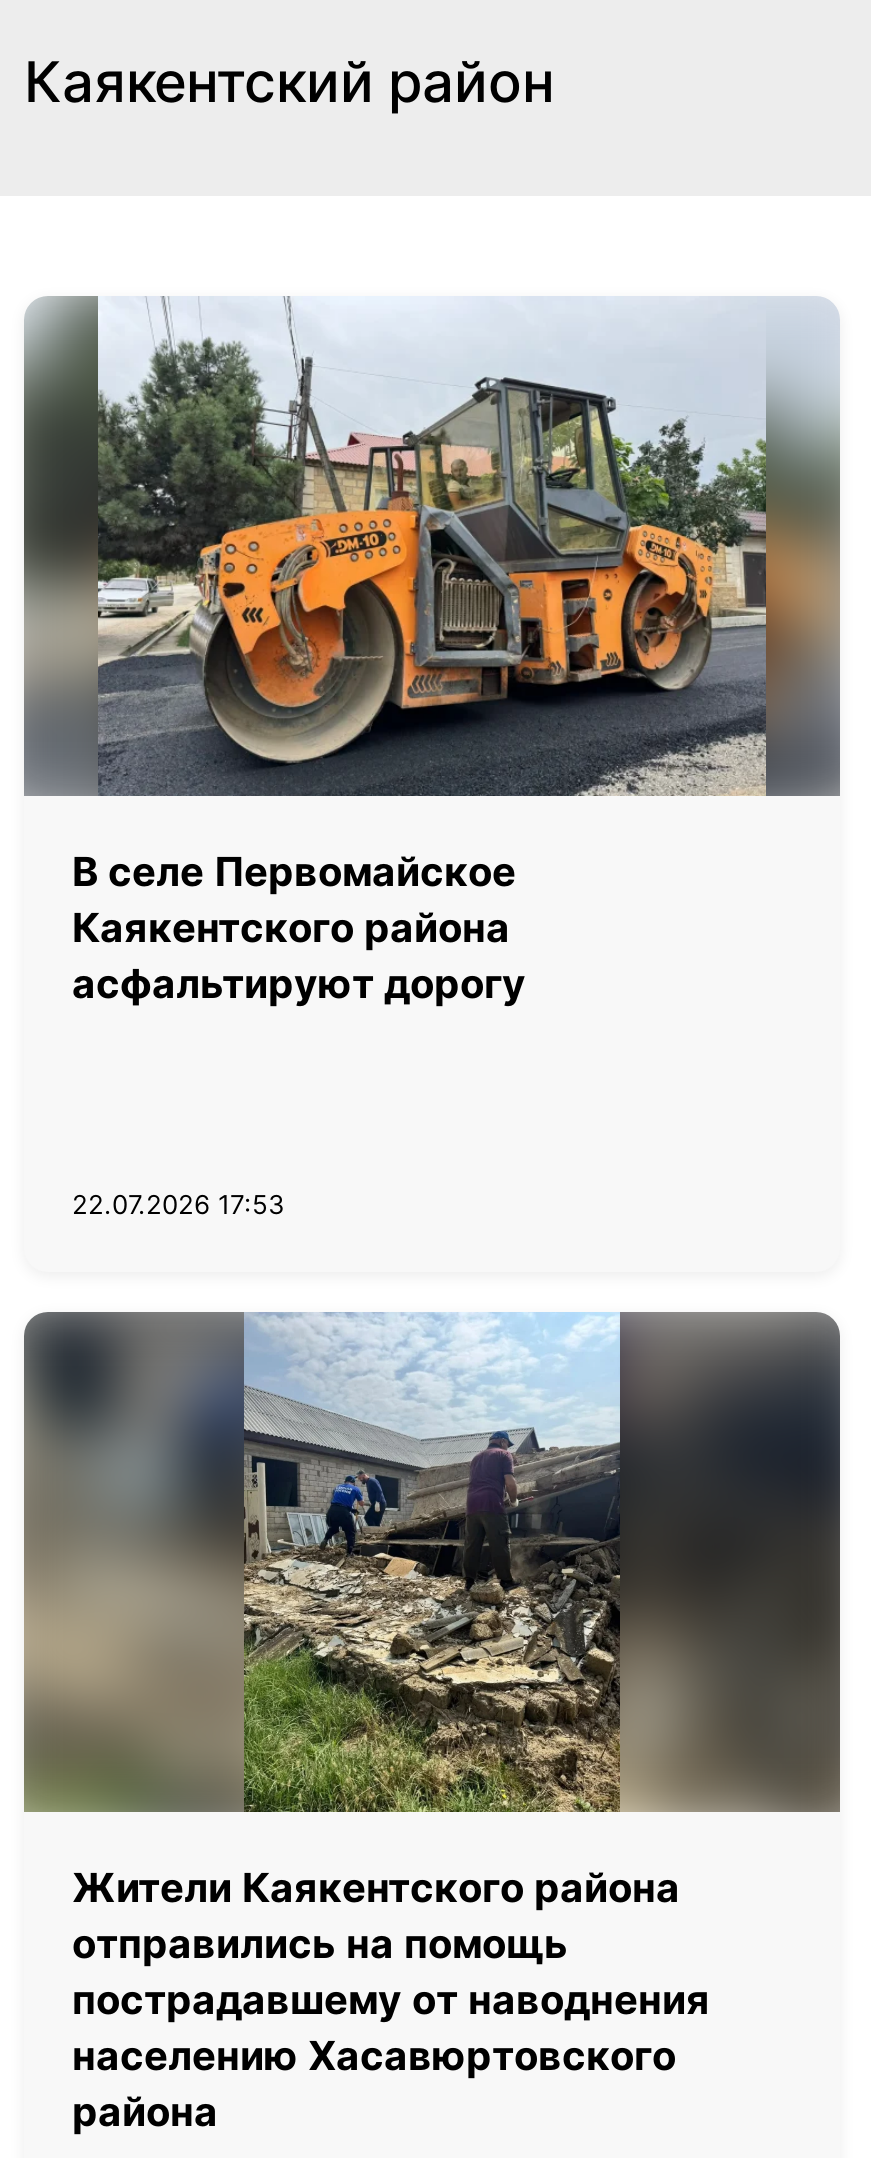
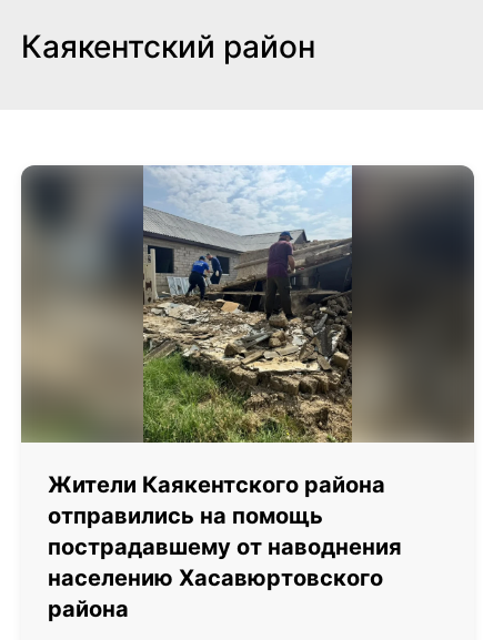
[24,296,840,1008] [image] | В селе Первомайское | Каякентского района | асфальтируют дорогу -> none
[72,1188,284,1220] 22.07.2026 17:53 -> none

